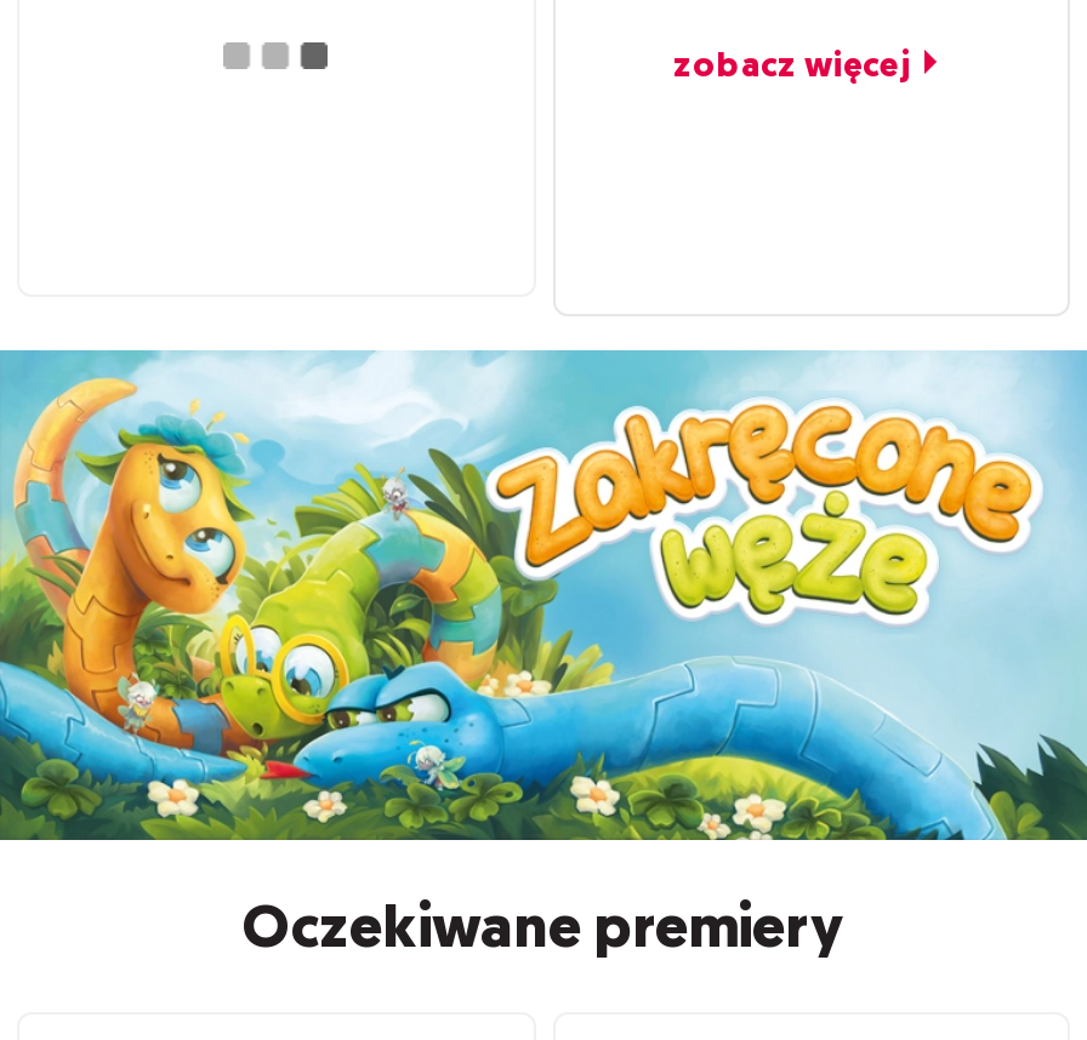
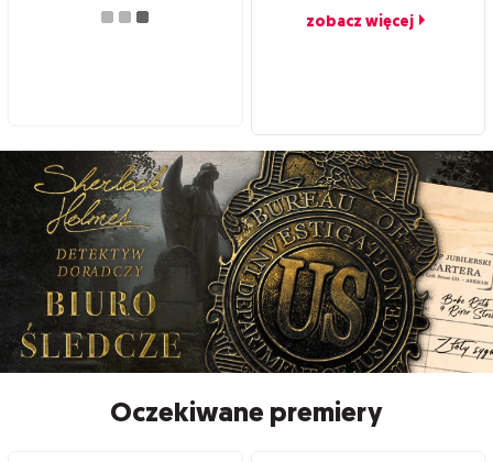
[7,348,1080,842] [image] -> [3,150,490,374] [image]

